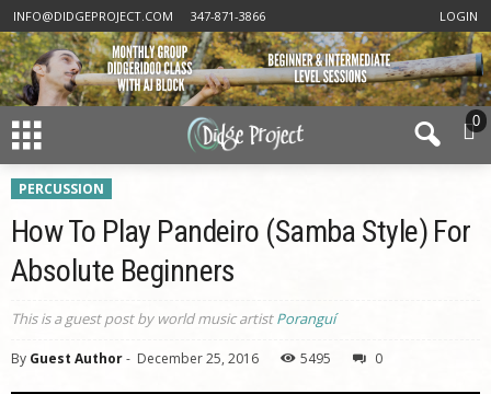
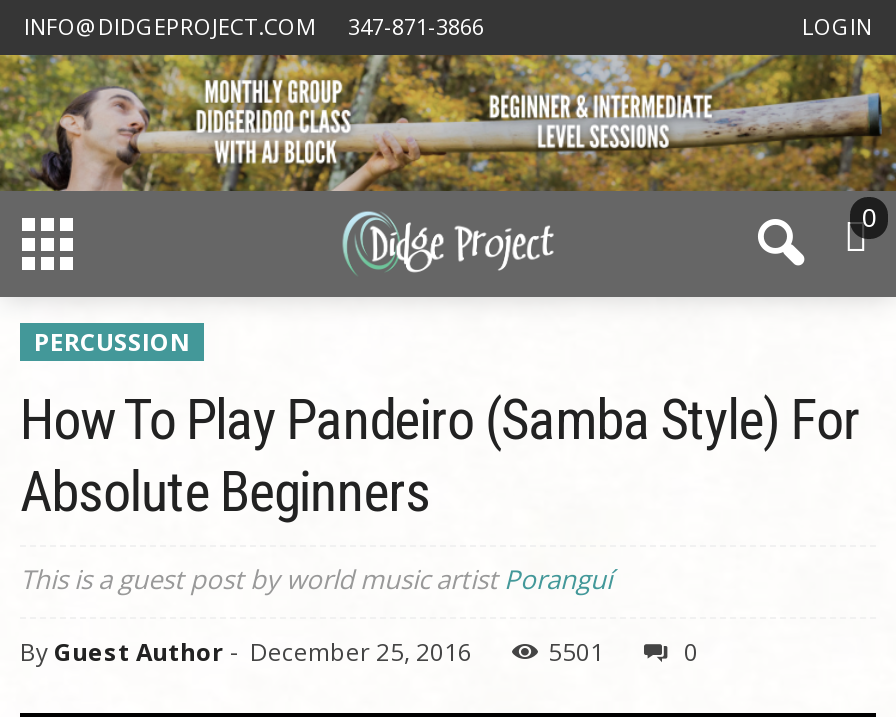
[300,349,331,368] 5495 -> [548,635,604,669] 5501

